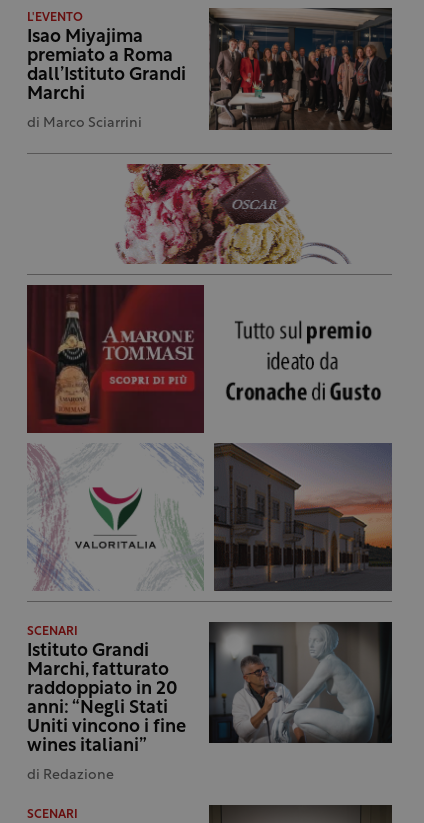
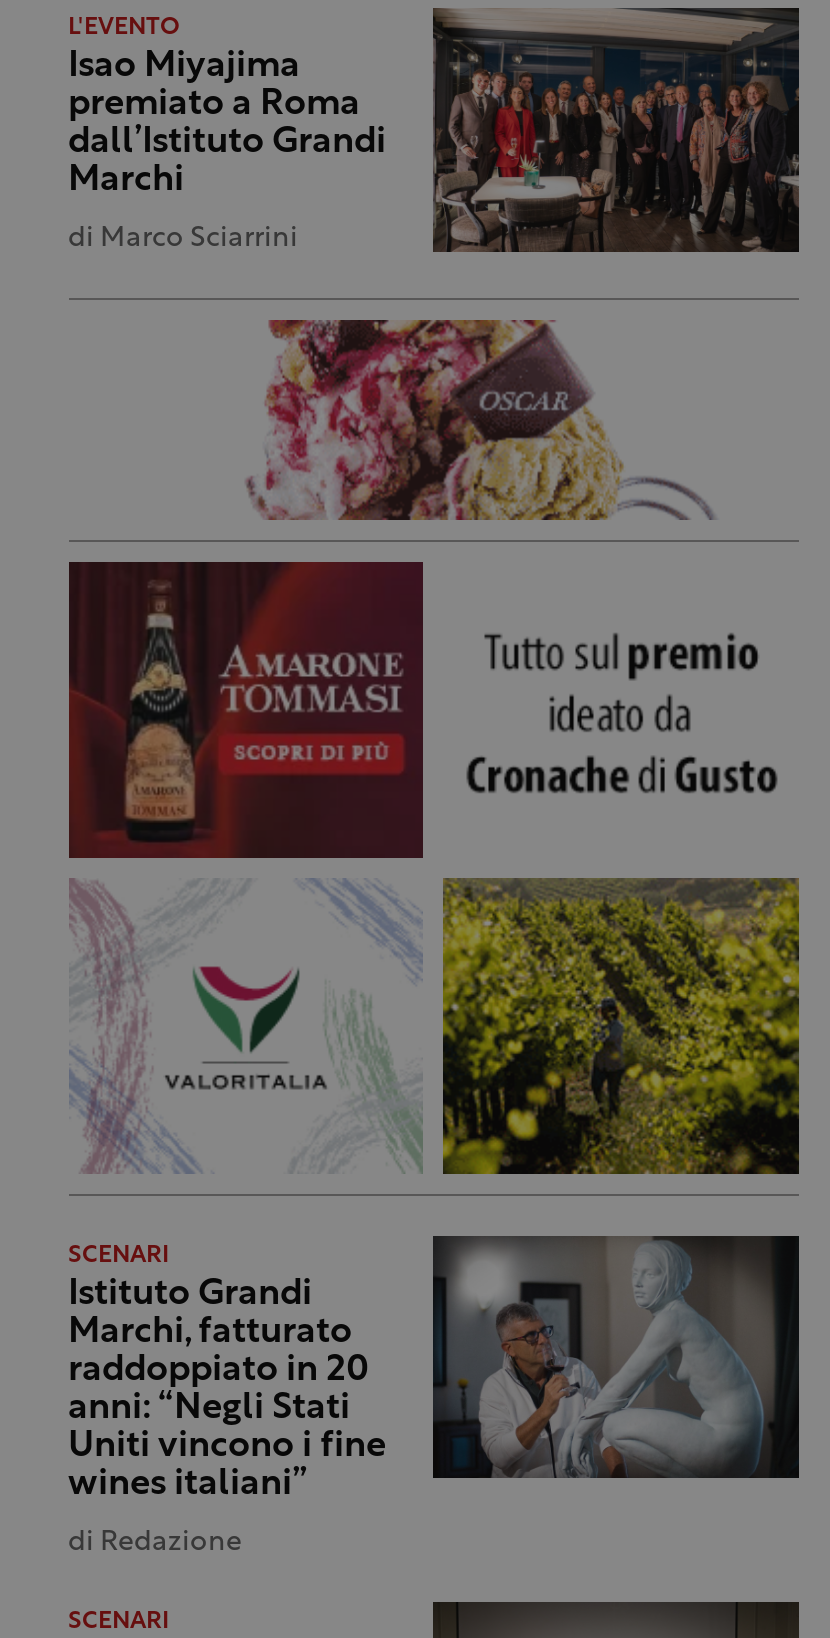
[213,442,393,592] [image] -> [441,876,801,1176] [image]

